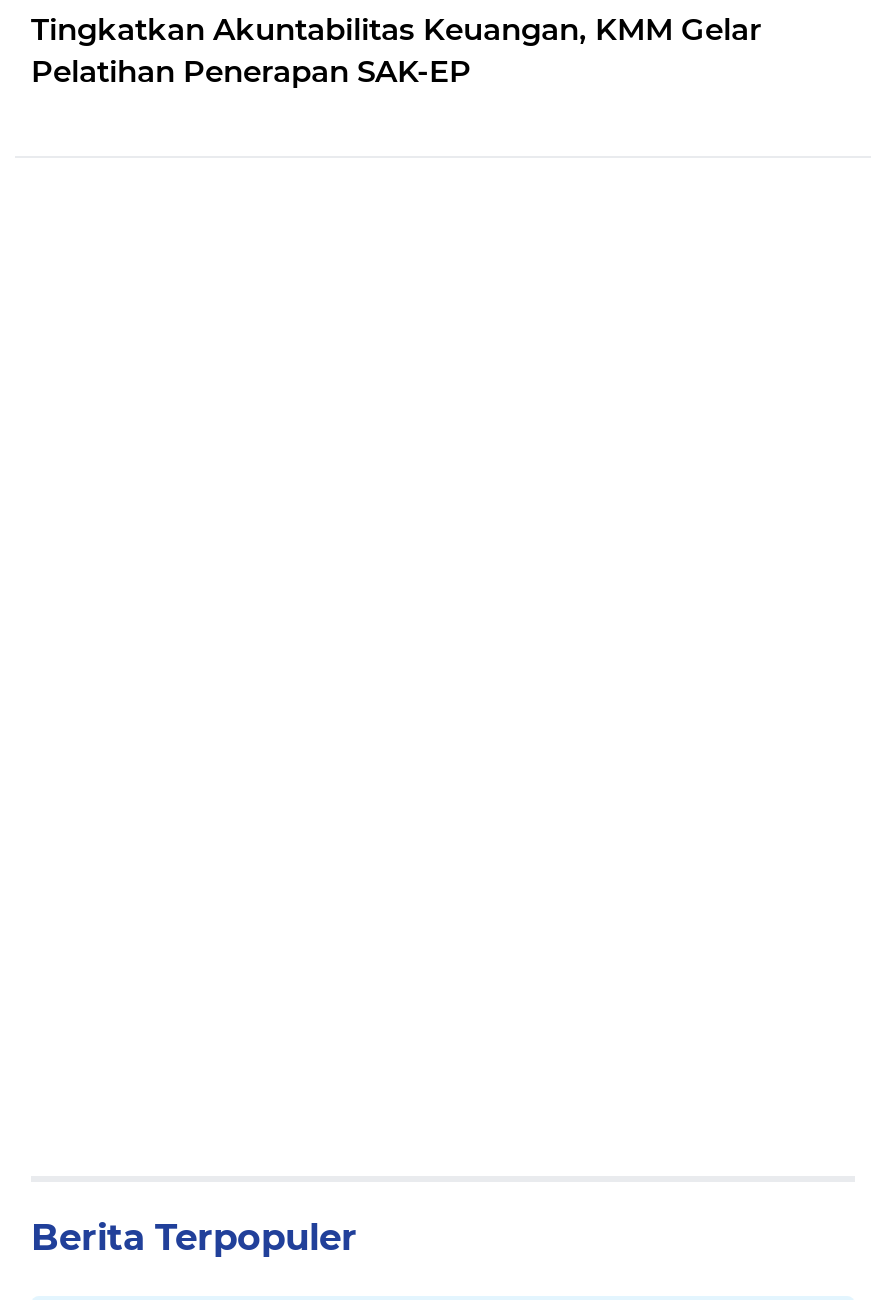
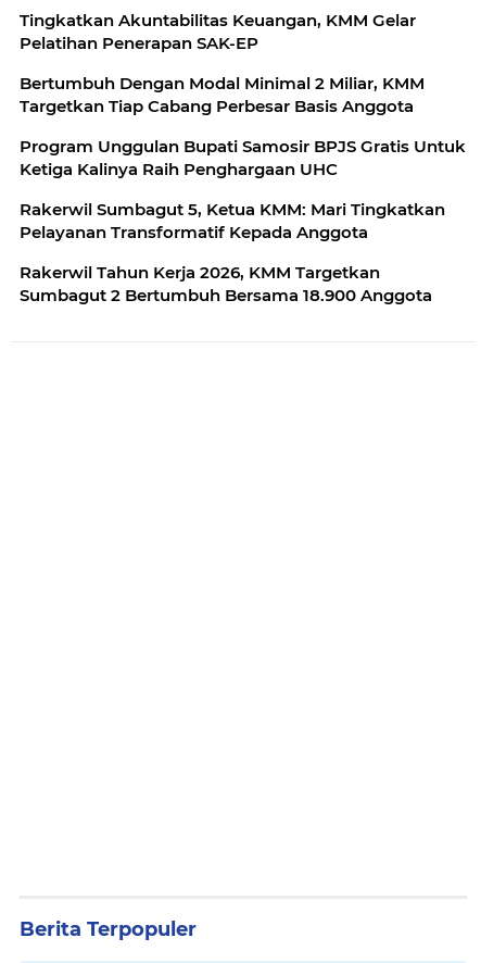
none -> [20,73,466,305] Bertumbuh Dengan Modal Minimal 2 Miliar, KMM | Targetkan Tiap Cabang Perbesar Basis Anggota | Program Unggulan Bupati Samosir BPJS Gratis Untuk | Ketiga Kalinya Raih Penghargaan UHC | Rakerwil Sumbagut 5, Ketua KMM: Mari Tingkatkan | Pelayanan Transformatif Kepada Anggota | Rakerwil Tahun Kerja 2026, KMM Targetkan | Sumbagut 2 Bertumbuh Bersama 18.900 Anggota

